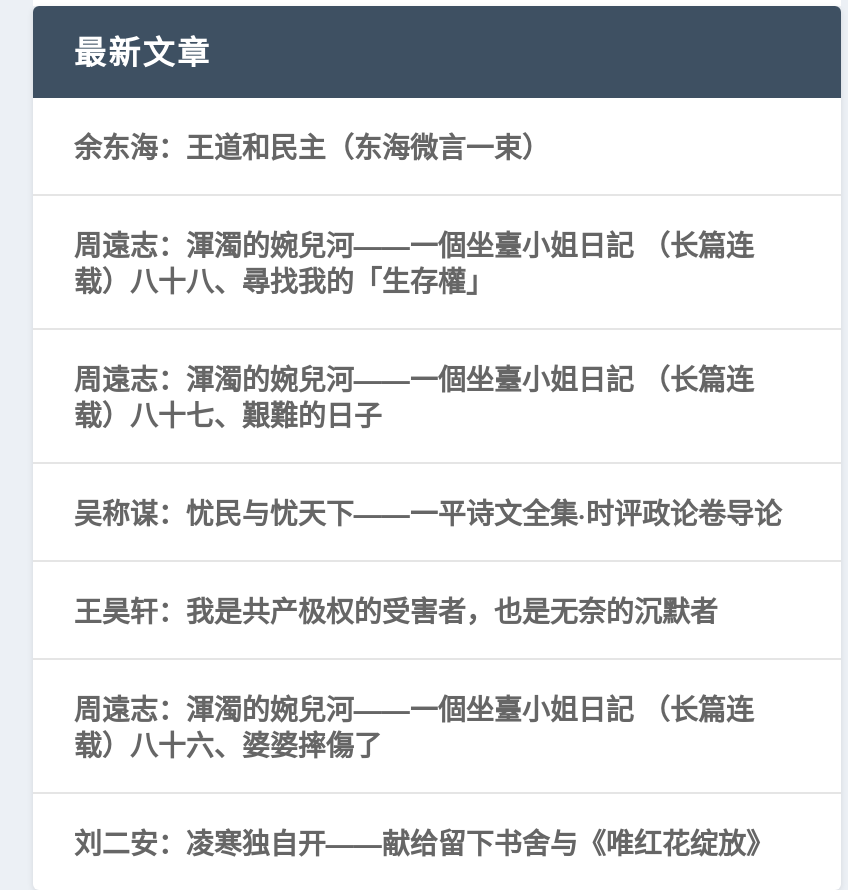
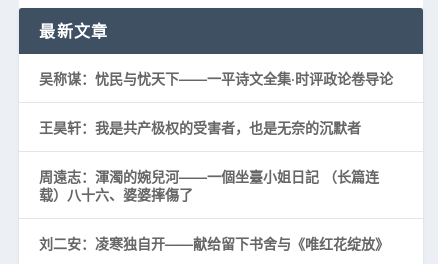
[74,125,754,433] 余东海：王道和民主（东海微言一束） | 周遠志：渾濁的婉兒河——一個坐臺小姐日記 （长篇连 | 载）八十八、尋找我的「生存權」 | 周遠志：渾濁的婉兒河——一個坐臺小姐日記 （长篇连 | 载）八十七、艱難的日子 -> none

